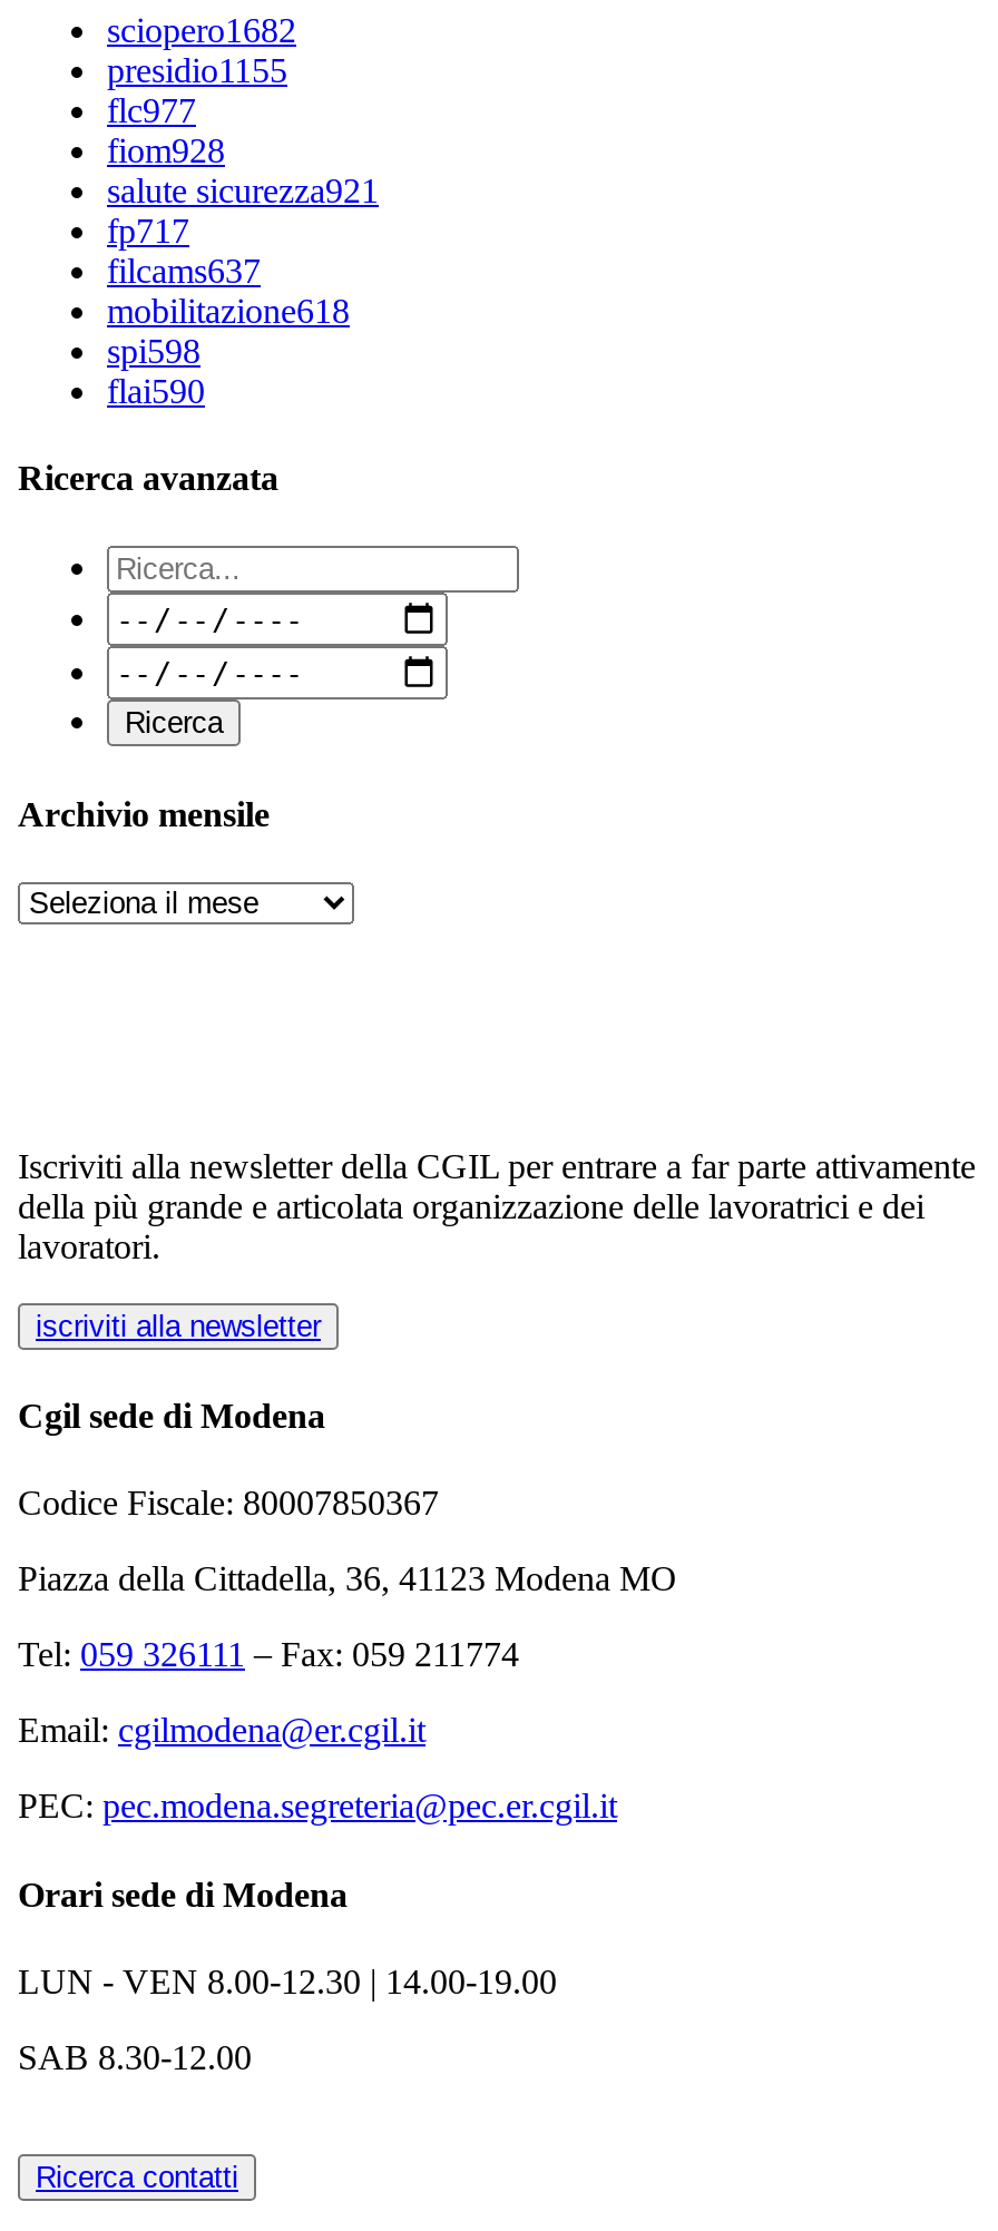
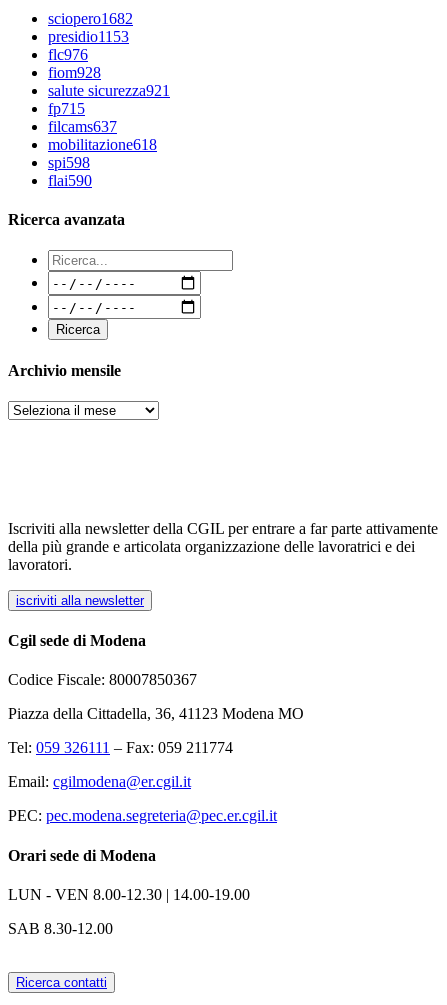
[107,51,287,89] presidio1155 -> [48,28,129,45] presidio1153
[107,91,196,129] flc977 -> [48,46,88,63] flc976
[107,211,189,249] fp717 -> [48,100,85,117] fp715

